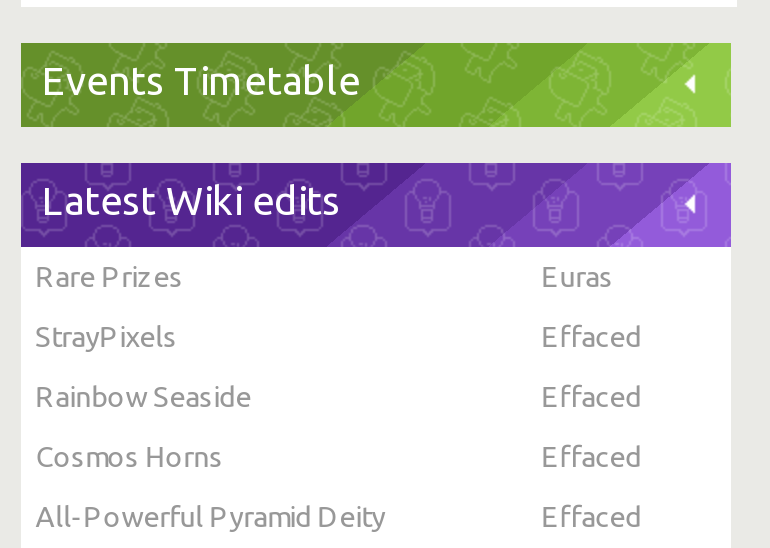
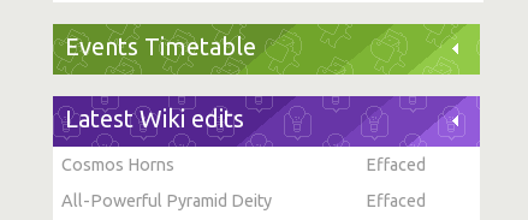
[36,261,642,413] Rare Prizes | Euras | StrayPixels | Effaced | Rainbow Seaside | Effaced -> none

